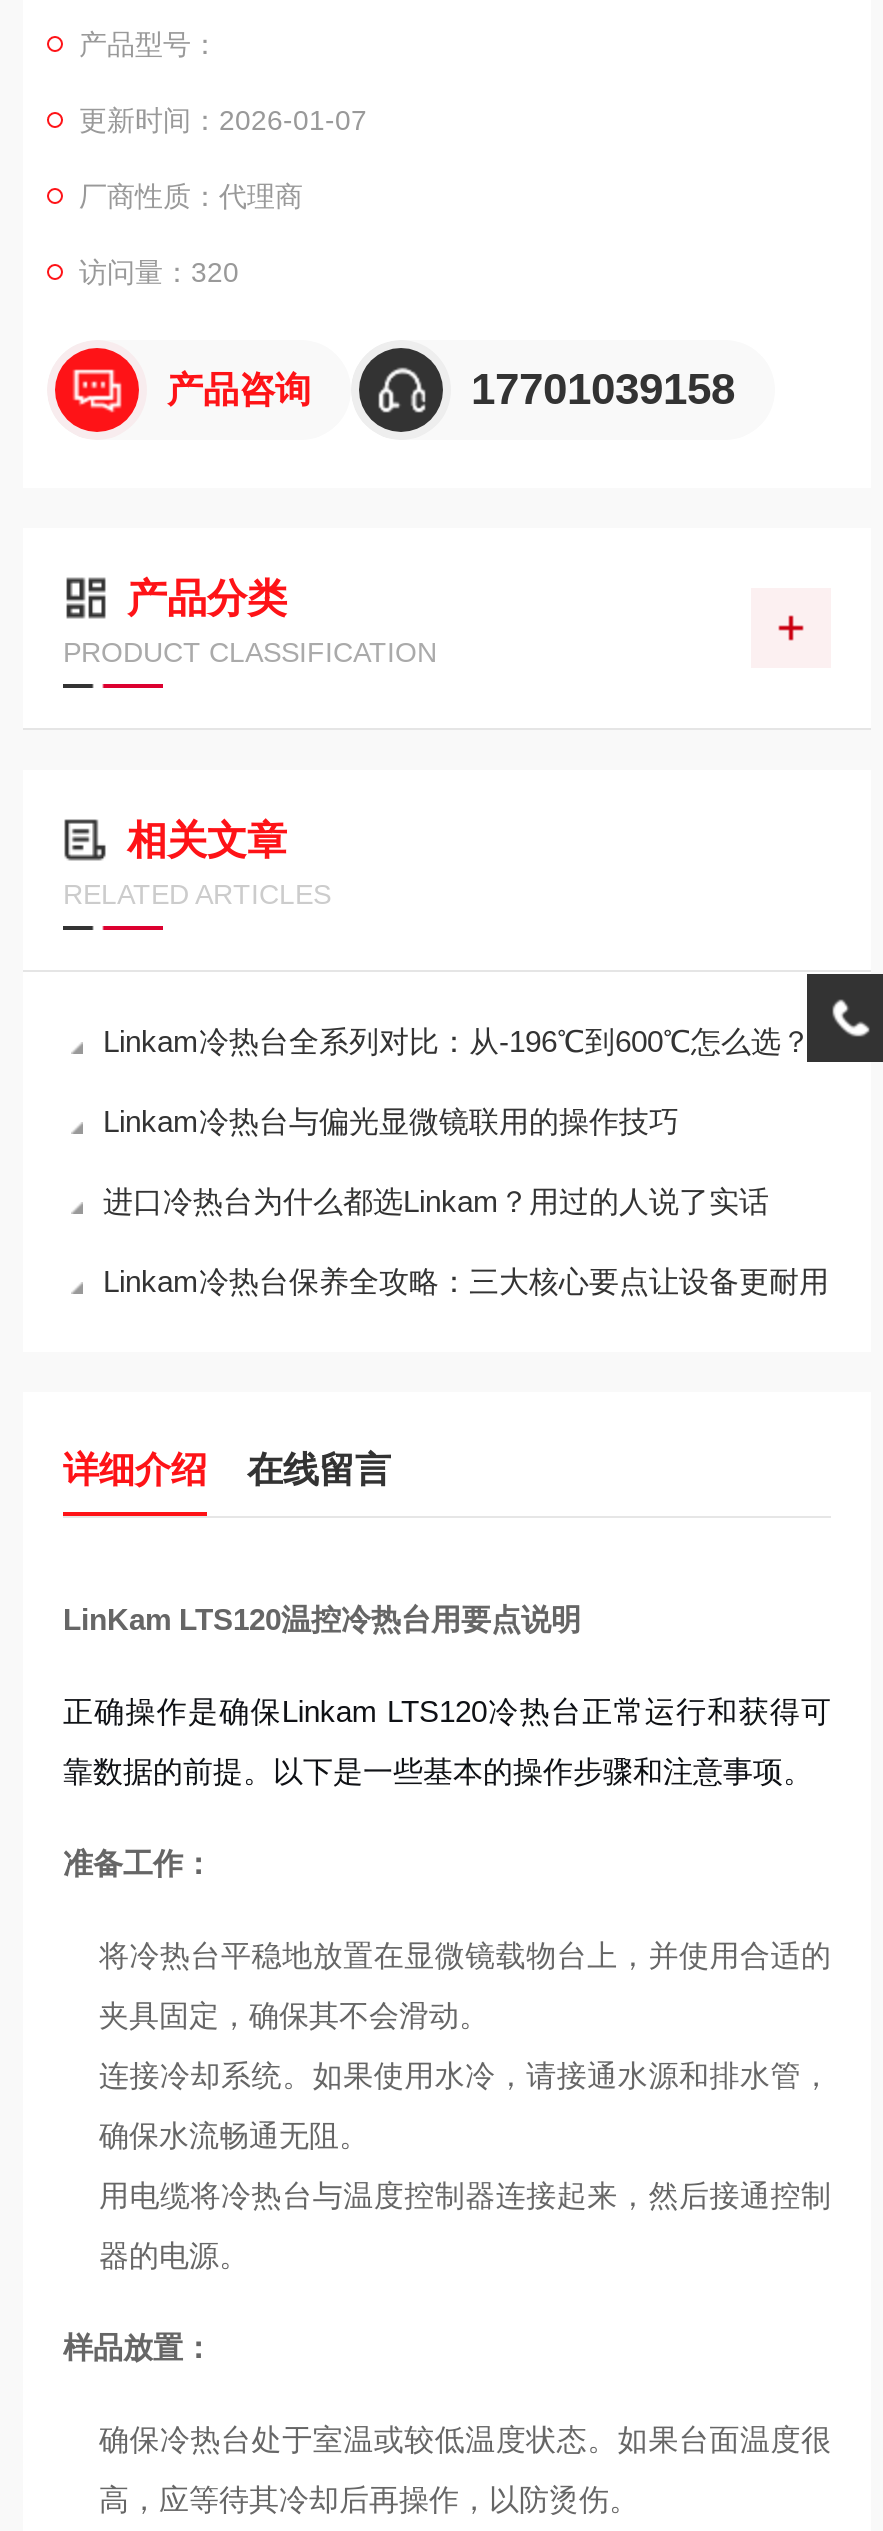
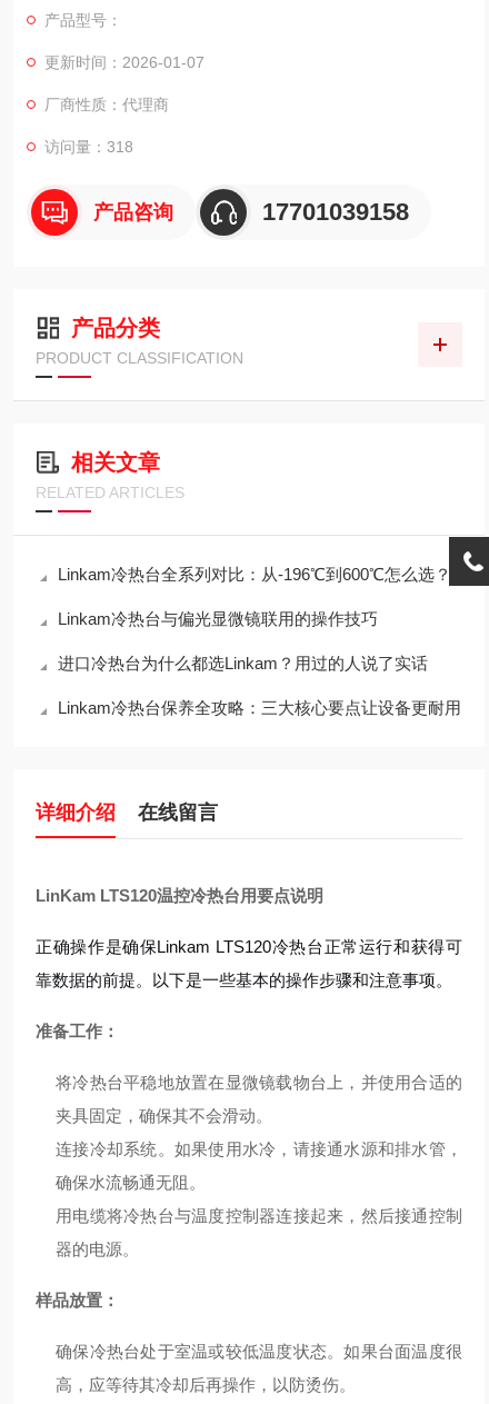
[79,256,239,288] 访问量：320 -> [44,138,133,156] 访问量：318

